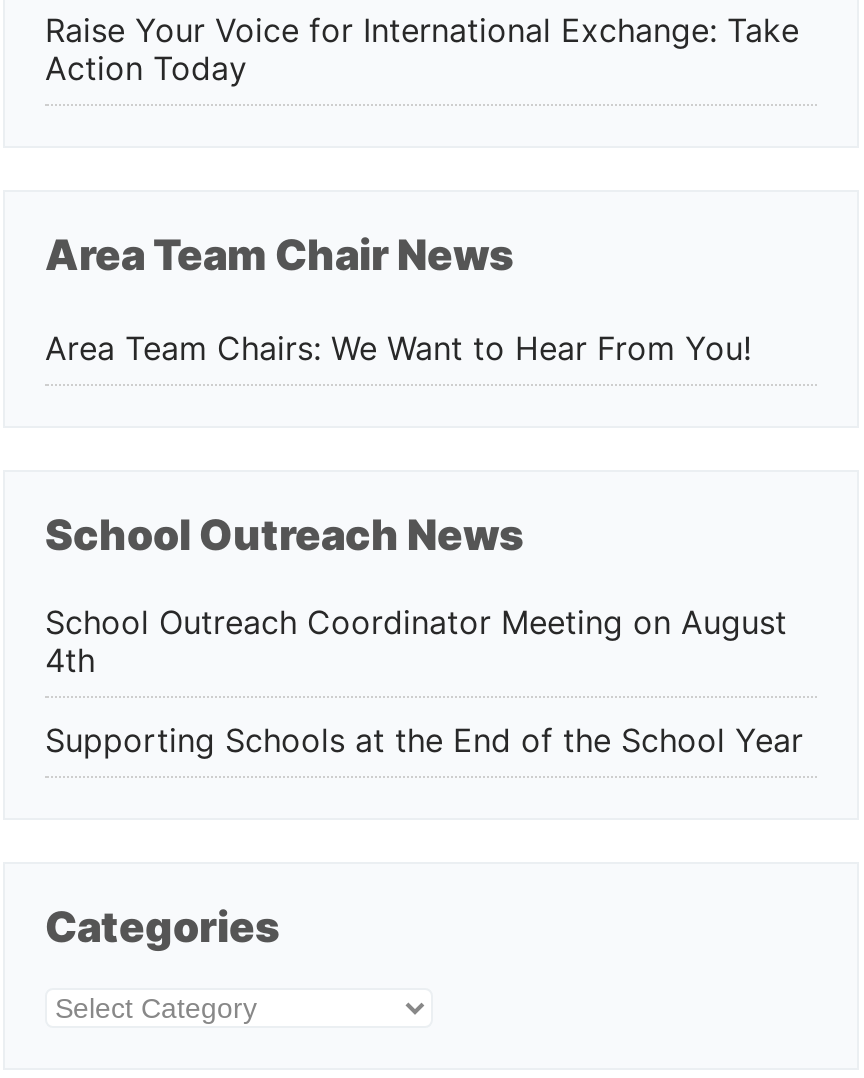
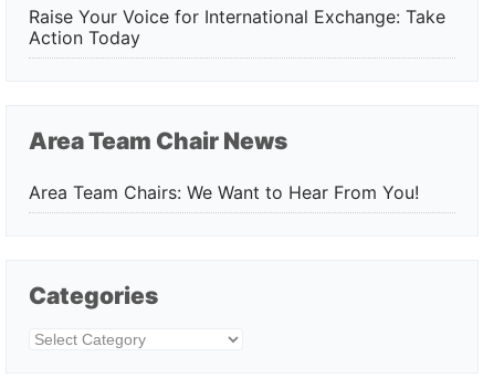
[45,510,803,761] School Outreach News | School Outreach Coordinator Meeting on August | 4th | Supporting Schools at the End of the School Year -> none

